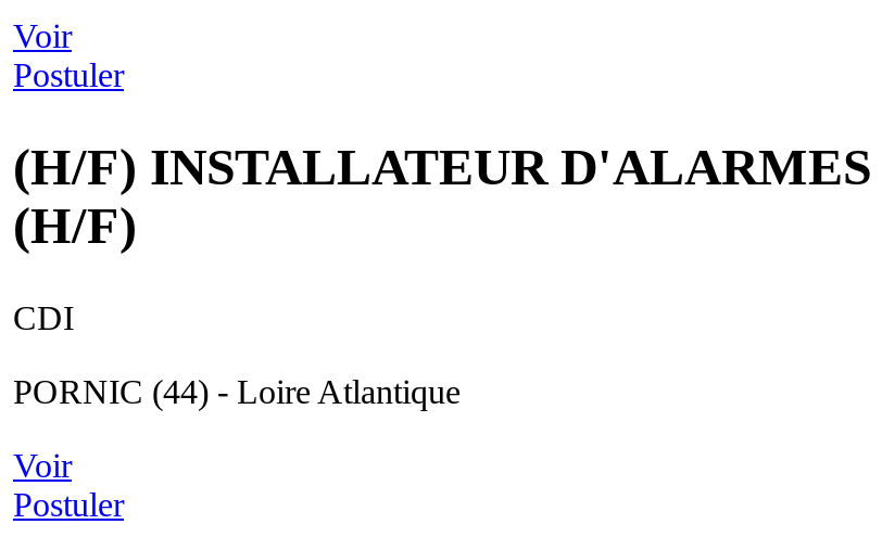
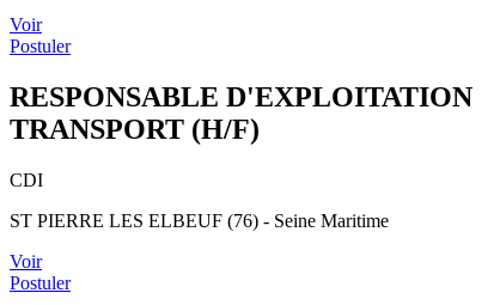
[13,138,871,253] (H/F) INSTALLATEUR D'ALARMES | (H/F) -> [10,82,472,145] RESPONSABLE D'EXPLOITATION | TRANSPORT (H/F)
[13,373,461,409] PORNIC (44) - Loire Atlantique -> [10,211,389,231] ST PIERRE LES ELBEUF (76) - Seine Maritime

